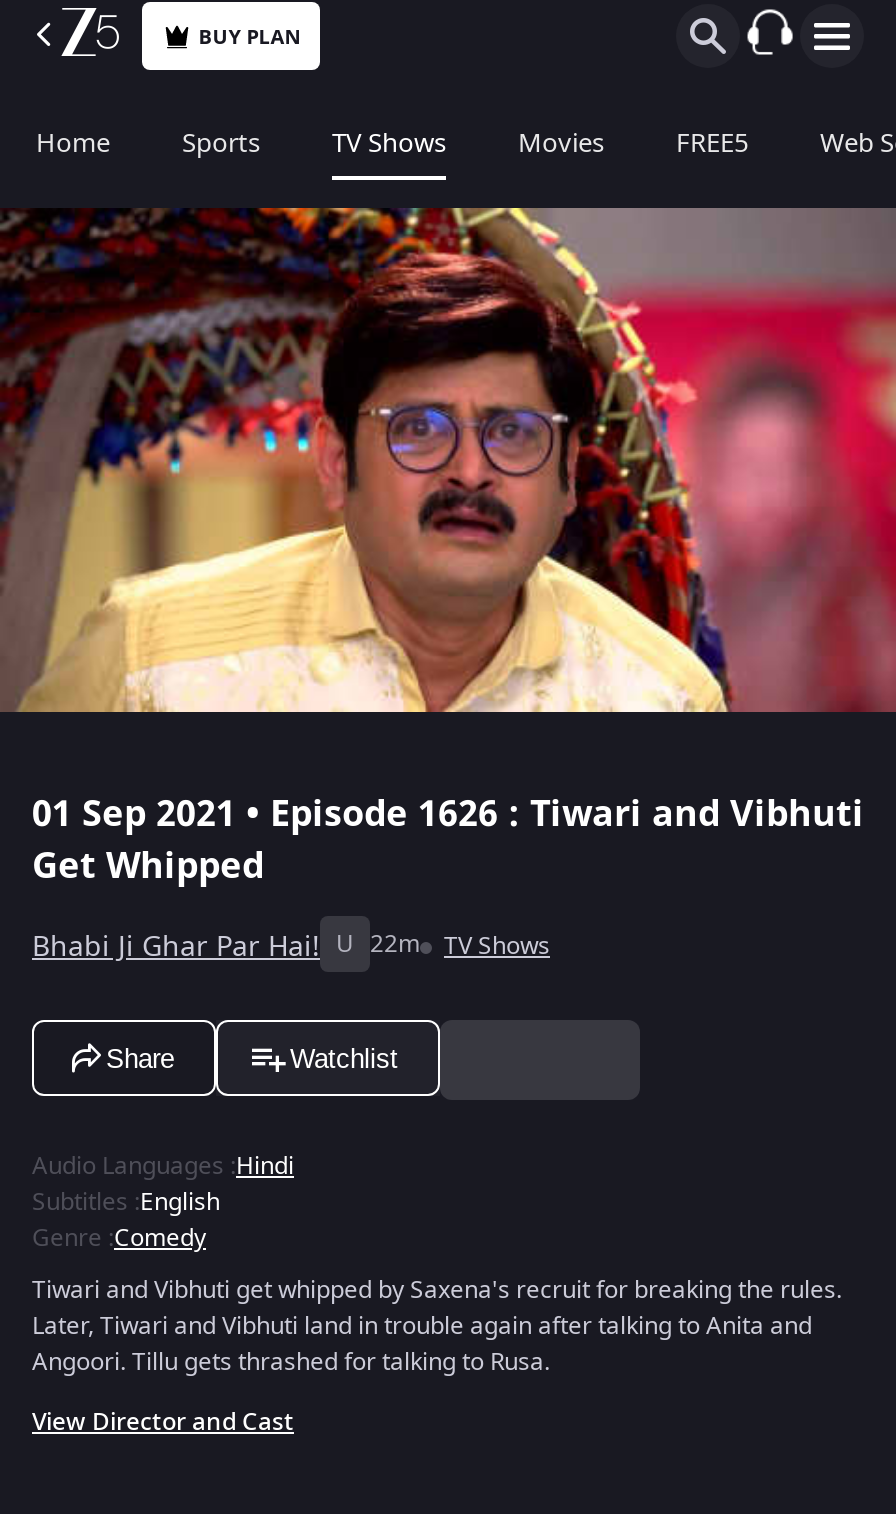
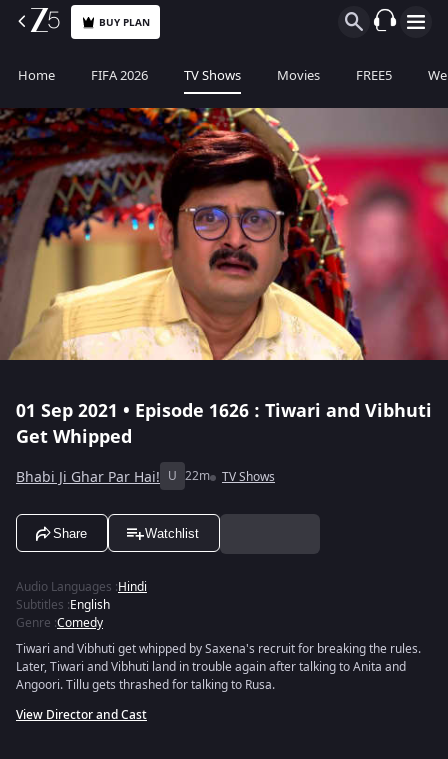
[182,124,260,162] Sports -> [91,66,148,85] FIFA 2026

